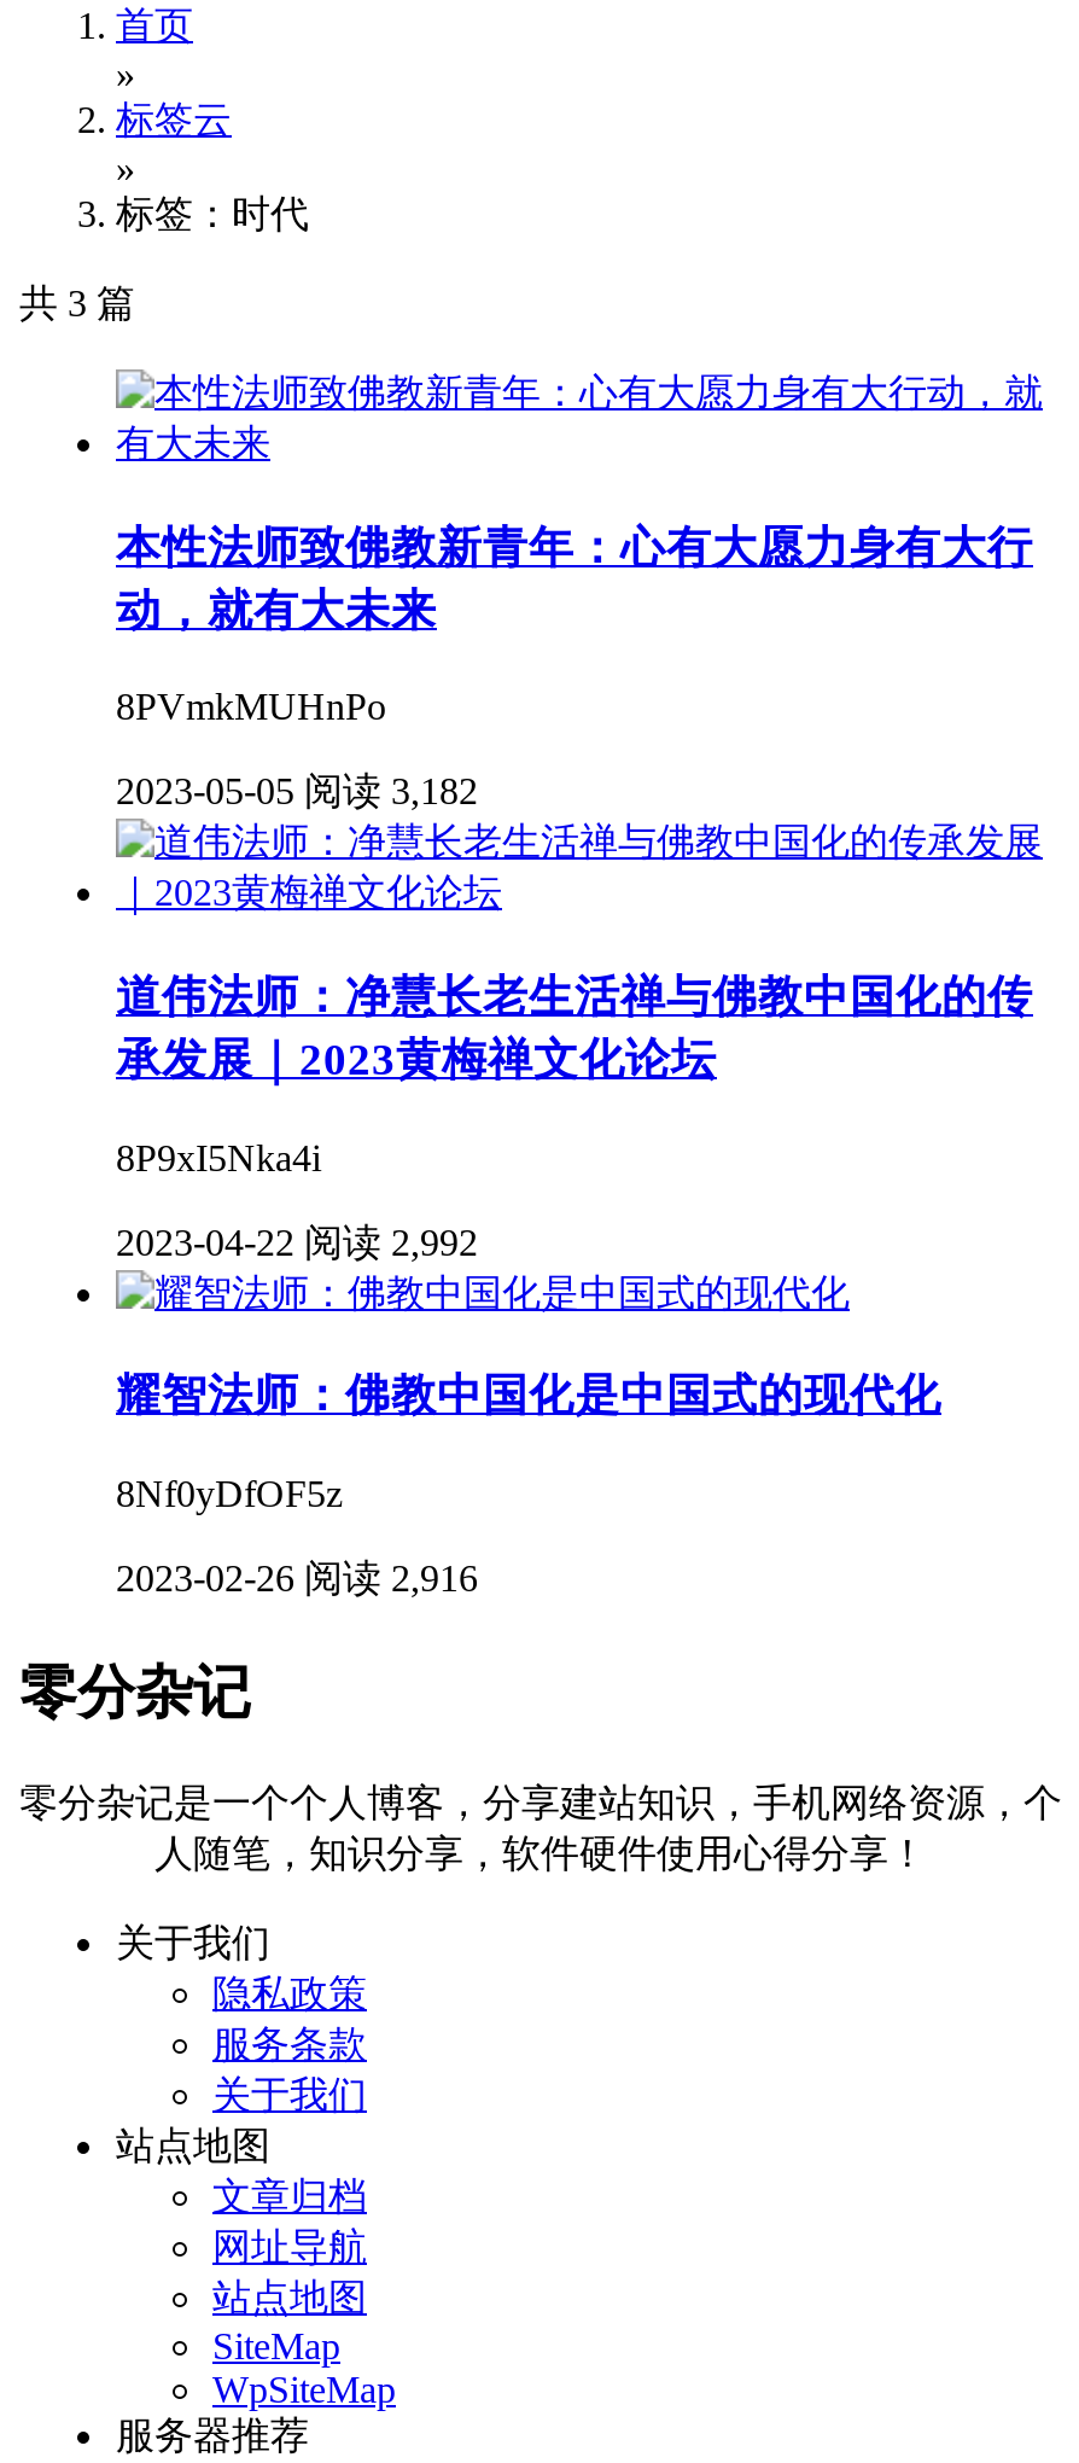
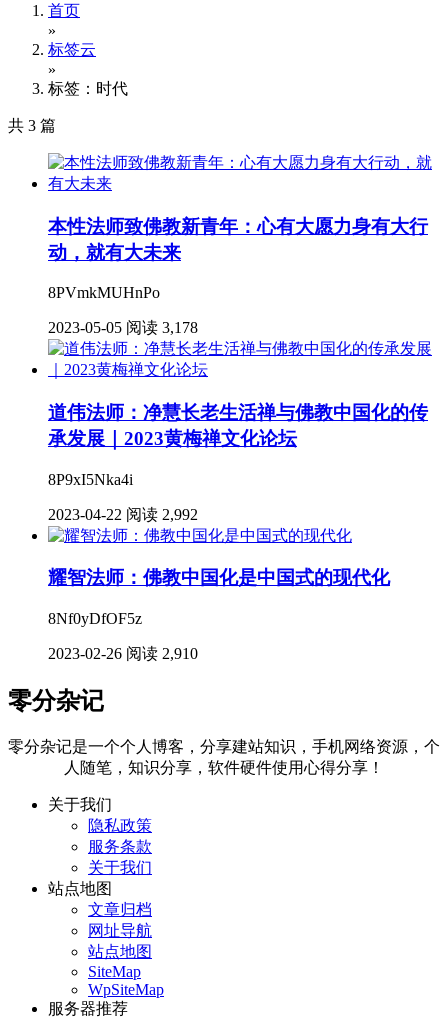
[116,771,478,812] 2023-05-05 阅读 3,182 -> [48,319,198,336] 2023-05-05 阅读 3,178
[116,1558,478,1599] 2023-02-26 阅读 2,916 -> [48,645,198,662] 2023-02-26 阅读 2,910

